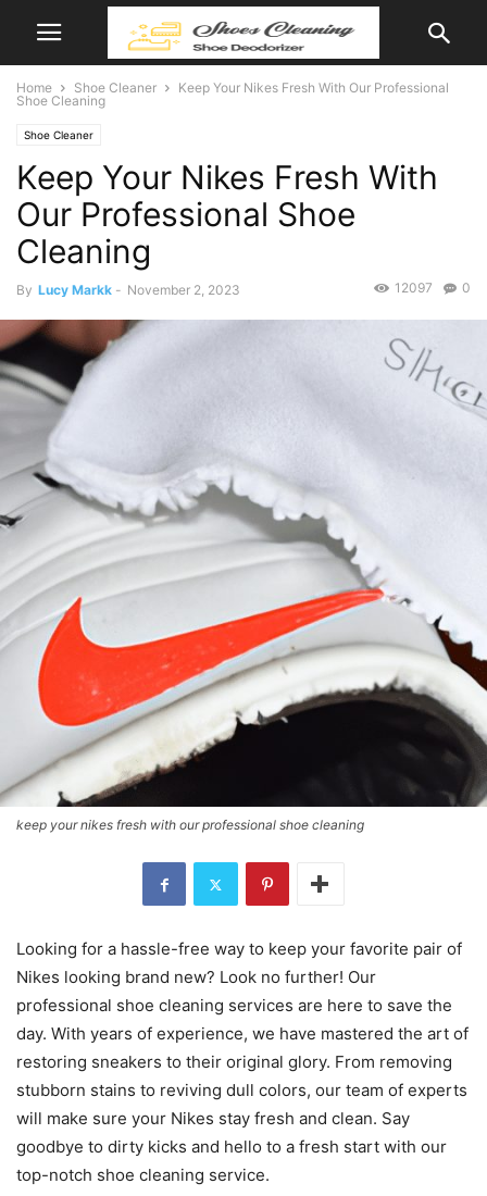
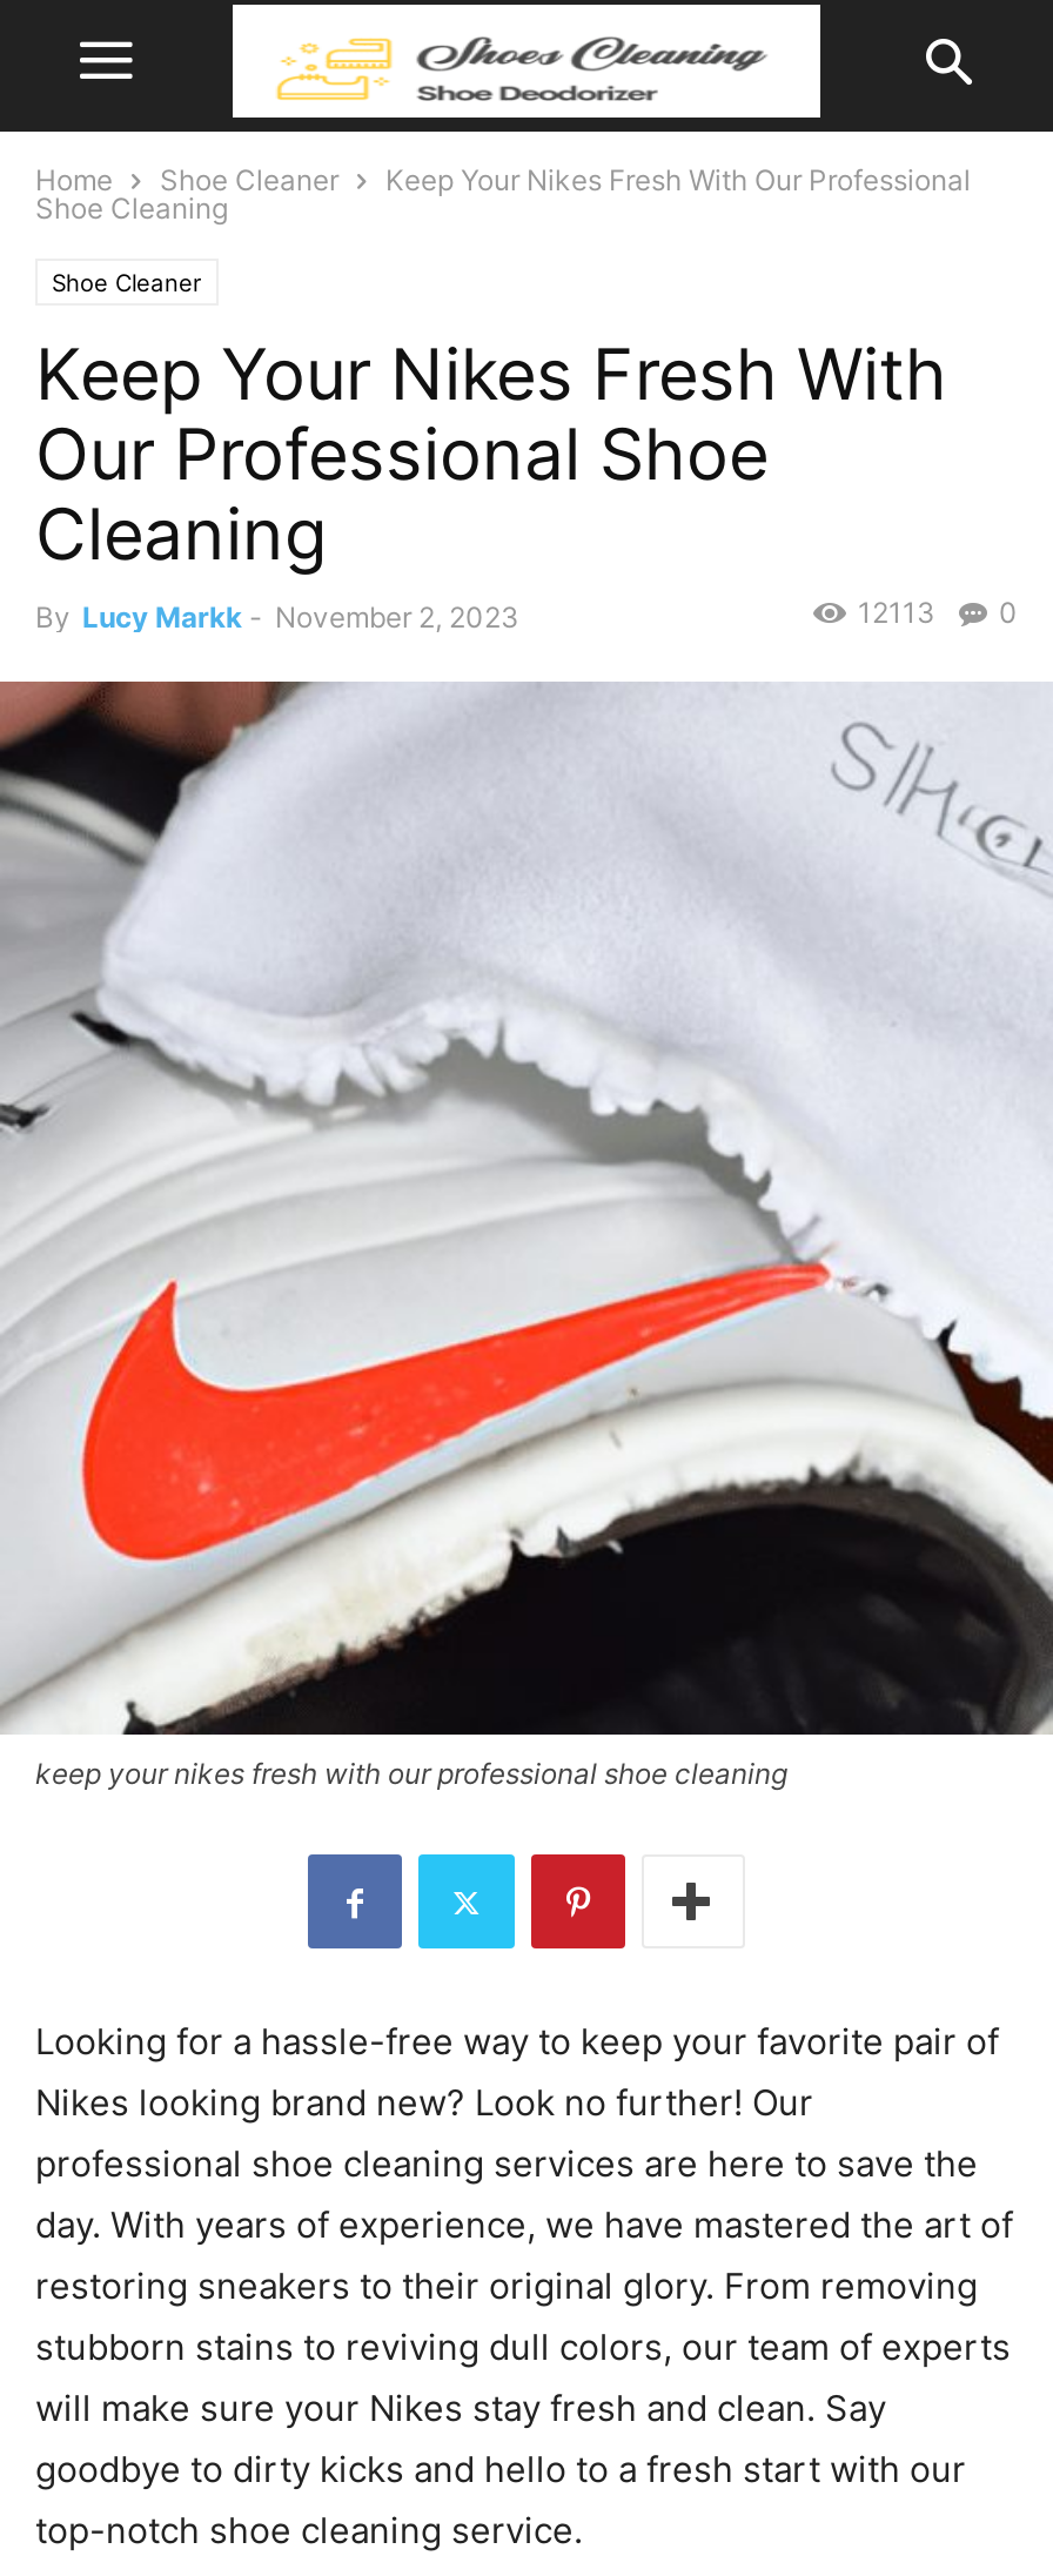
[395,279,471,296] 12097 0 -> [858,595,1018,630] 12113 0

